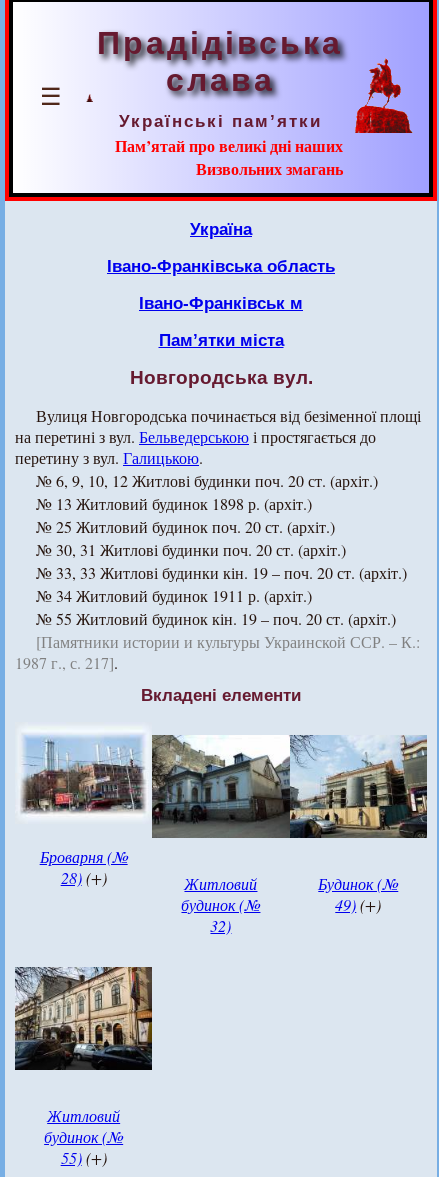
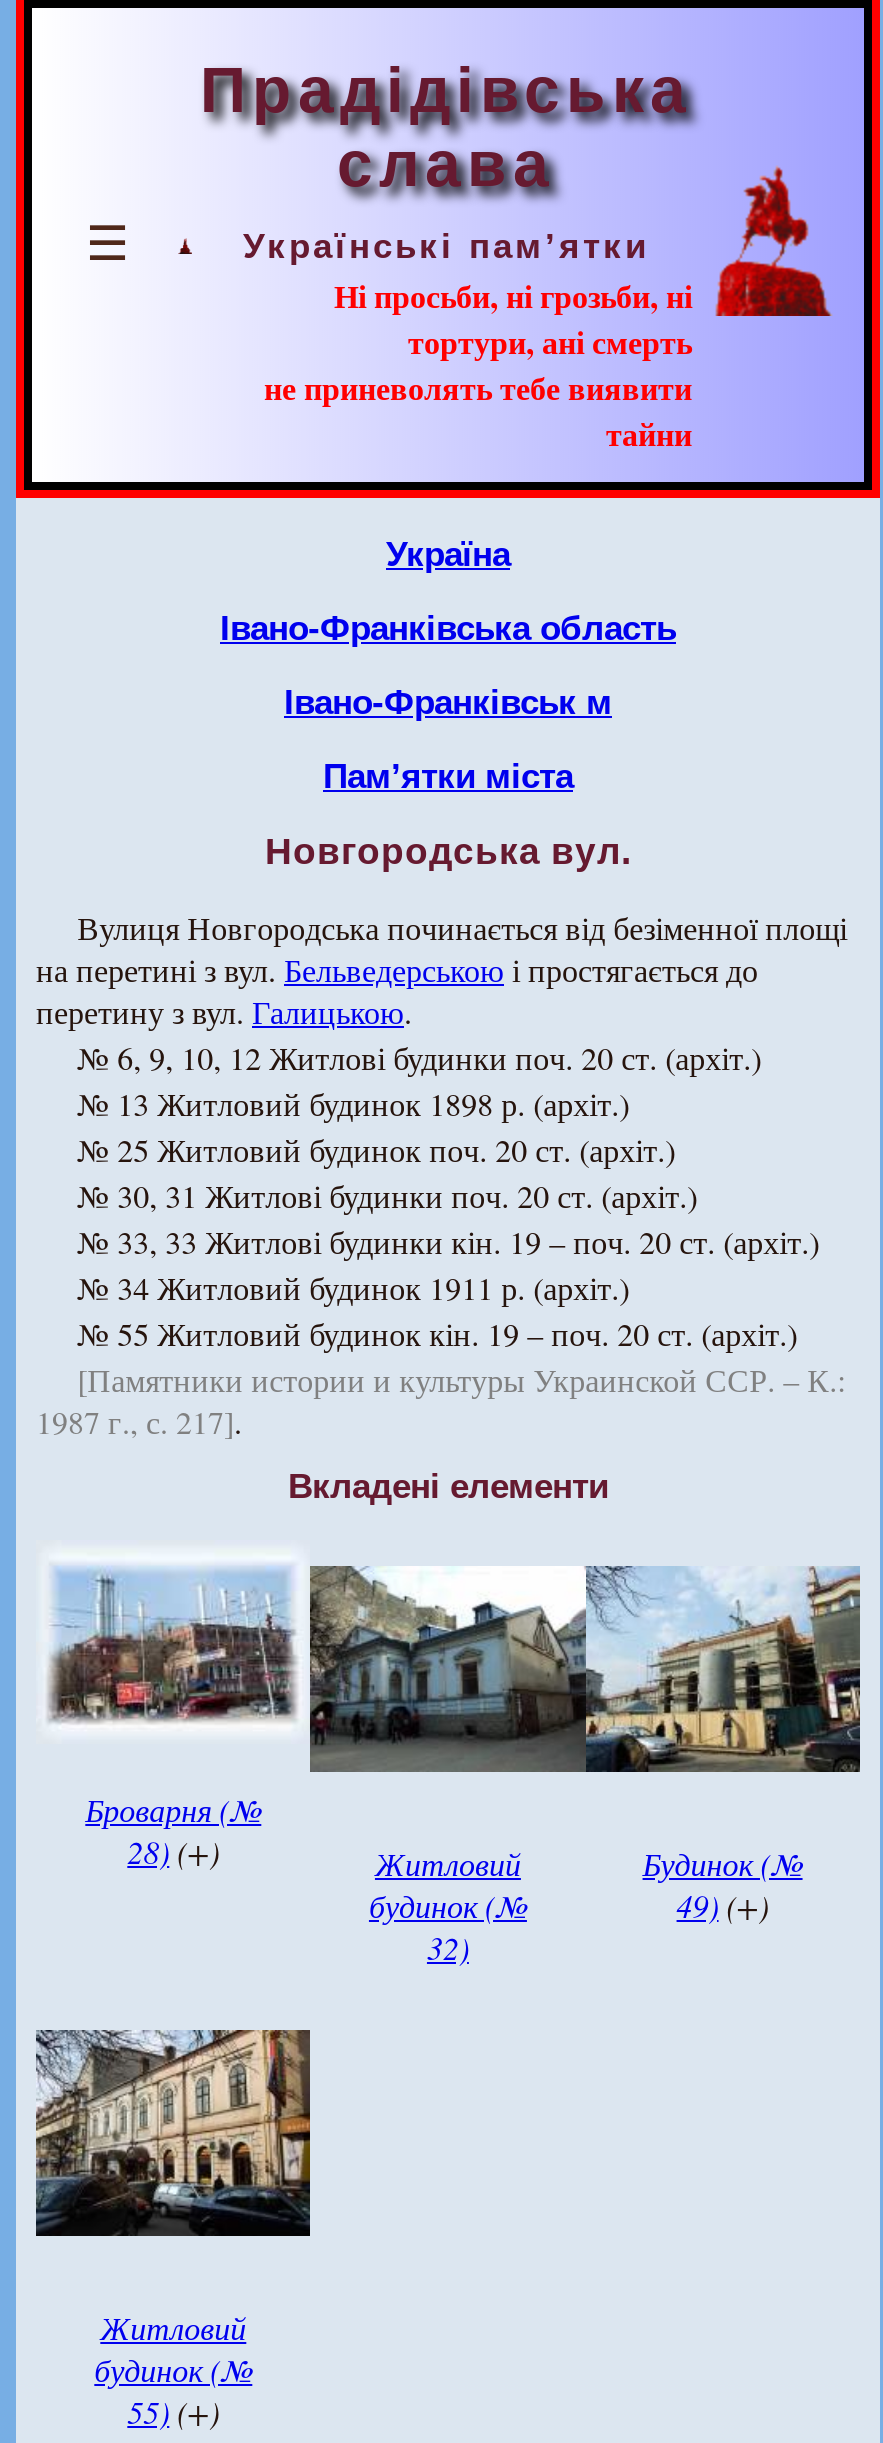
[115,134,343,180] Пам’ятай про великі дні наших | Визвольних змагань -> [264,272,692,456] Ні просьби, ні грозьби, ні | тортури, ані смерть | не приневолять тебе виявити | тайни

